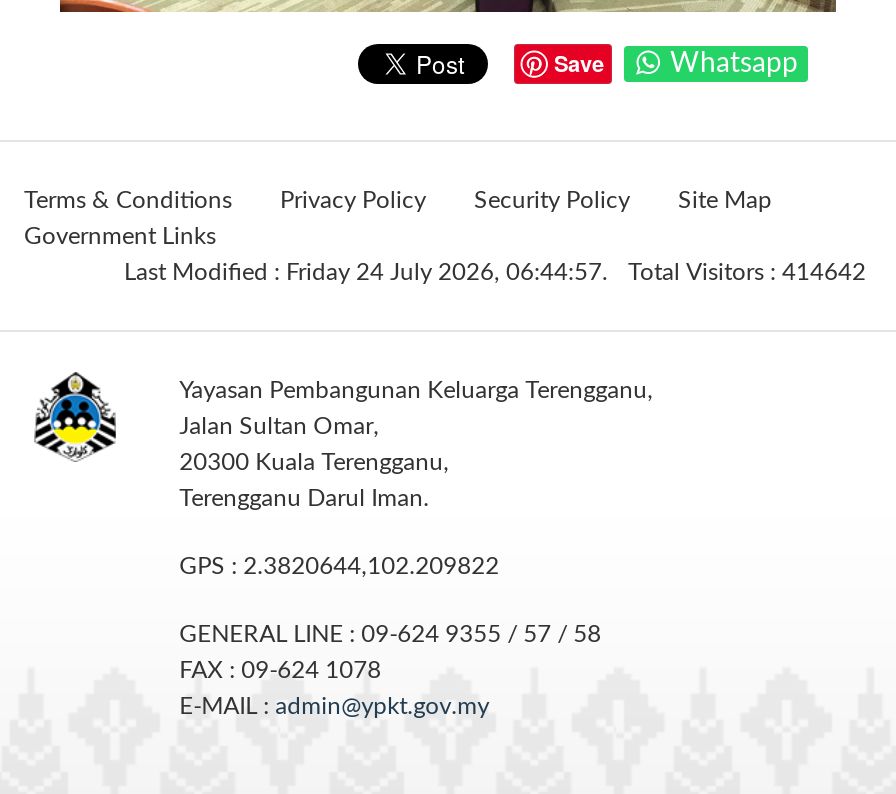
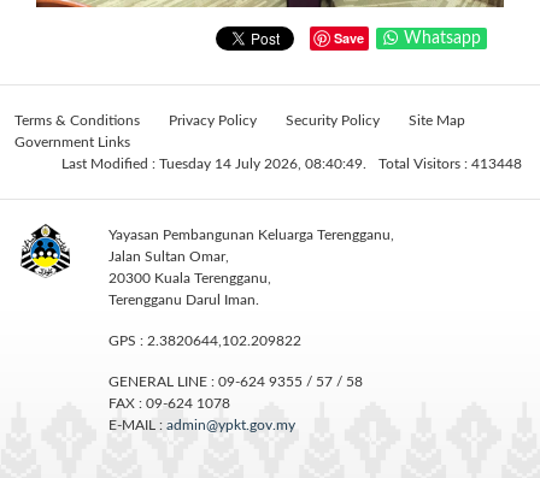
[124,261,608,285] Last Modified : Friday 24 July 2026, 06:44:57. -> [61,157,366,171] Last Modified : Tuesday 14 July 2026, 08:40:49.
[628,261,866,285] Total Visitors : 414642 -> [378,157,522,171] Total Visitors : 413448

